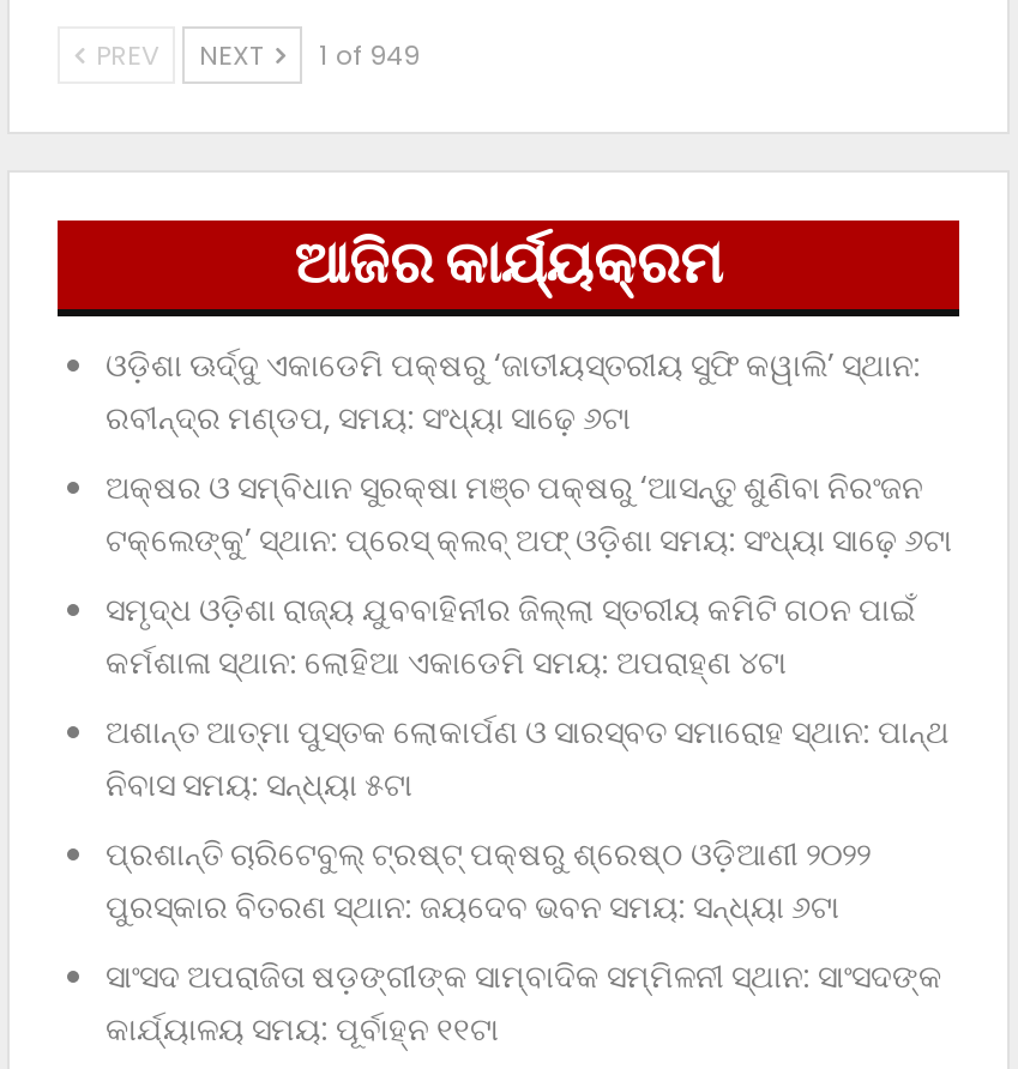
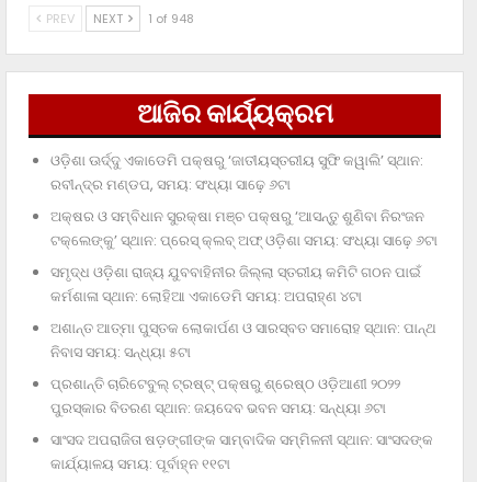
[89,36,420,75] PREV NEXT 1 of 949 -> [43,10,194,28] PREV NEXT 1 of 948

